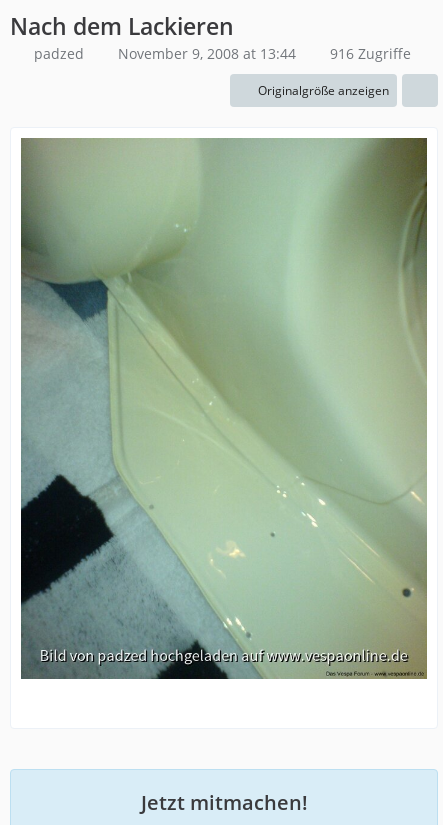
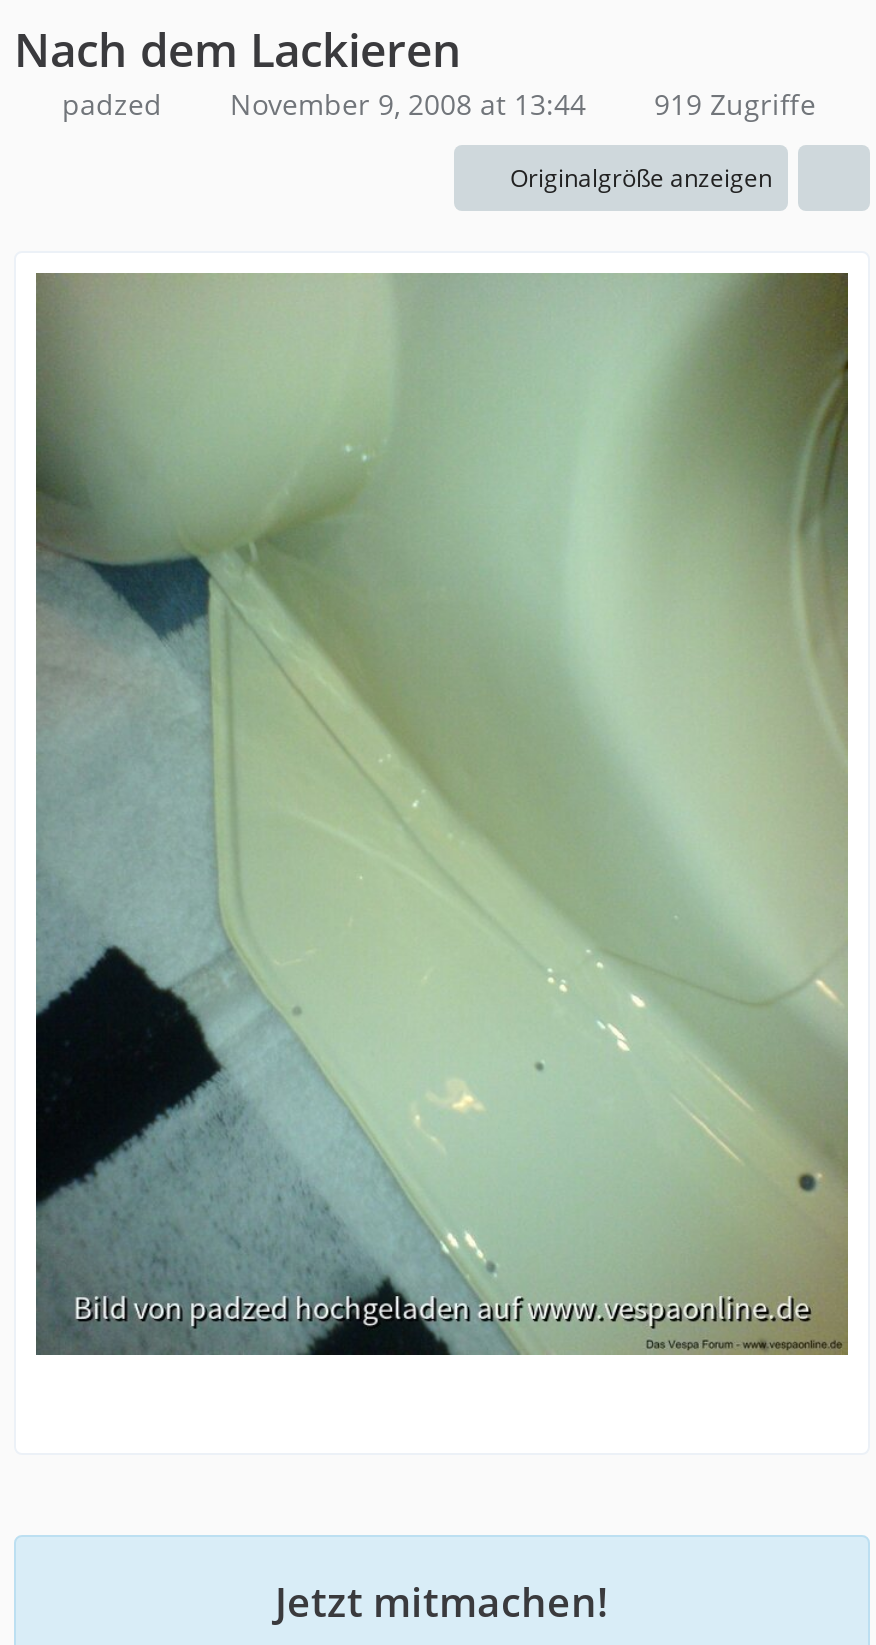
[34,44,411,63] padzed November 9, 2008 at 13:44 916 Zugriffe -> [62,85,816,123] padzed November 9, 2008 at 13:44 919 Zugriffe

